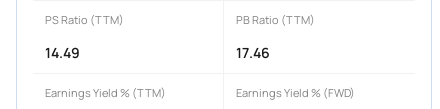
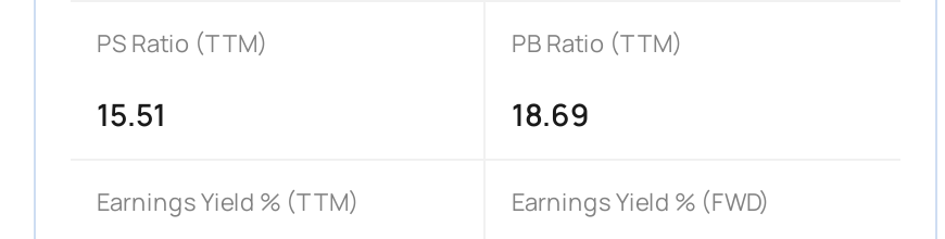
[45,43,80,62] 14.49 -> [97,94,166,136] 15.51
[236,43,270,62] 17.46 -> [512,94,590,136] 18.69

